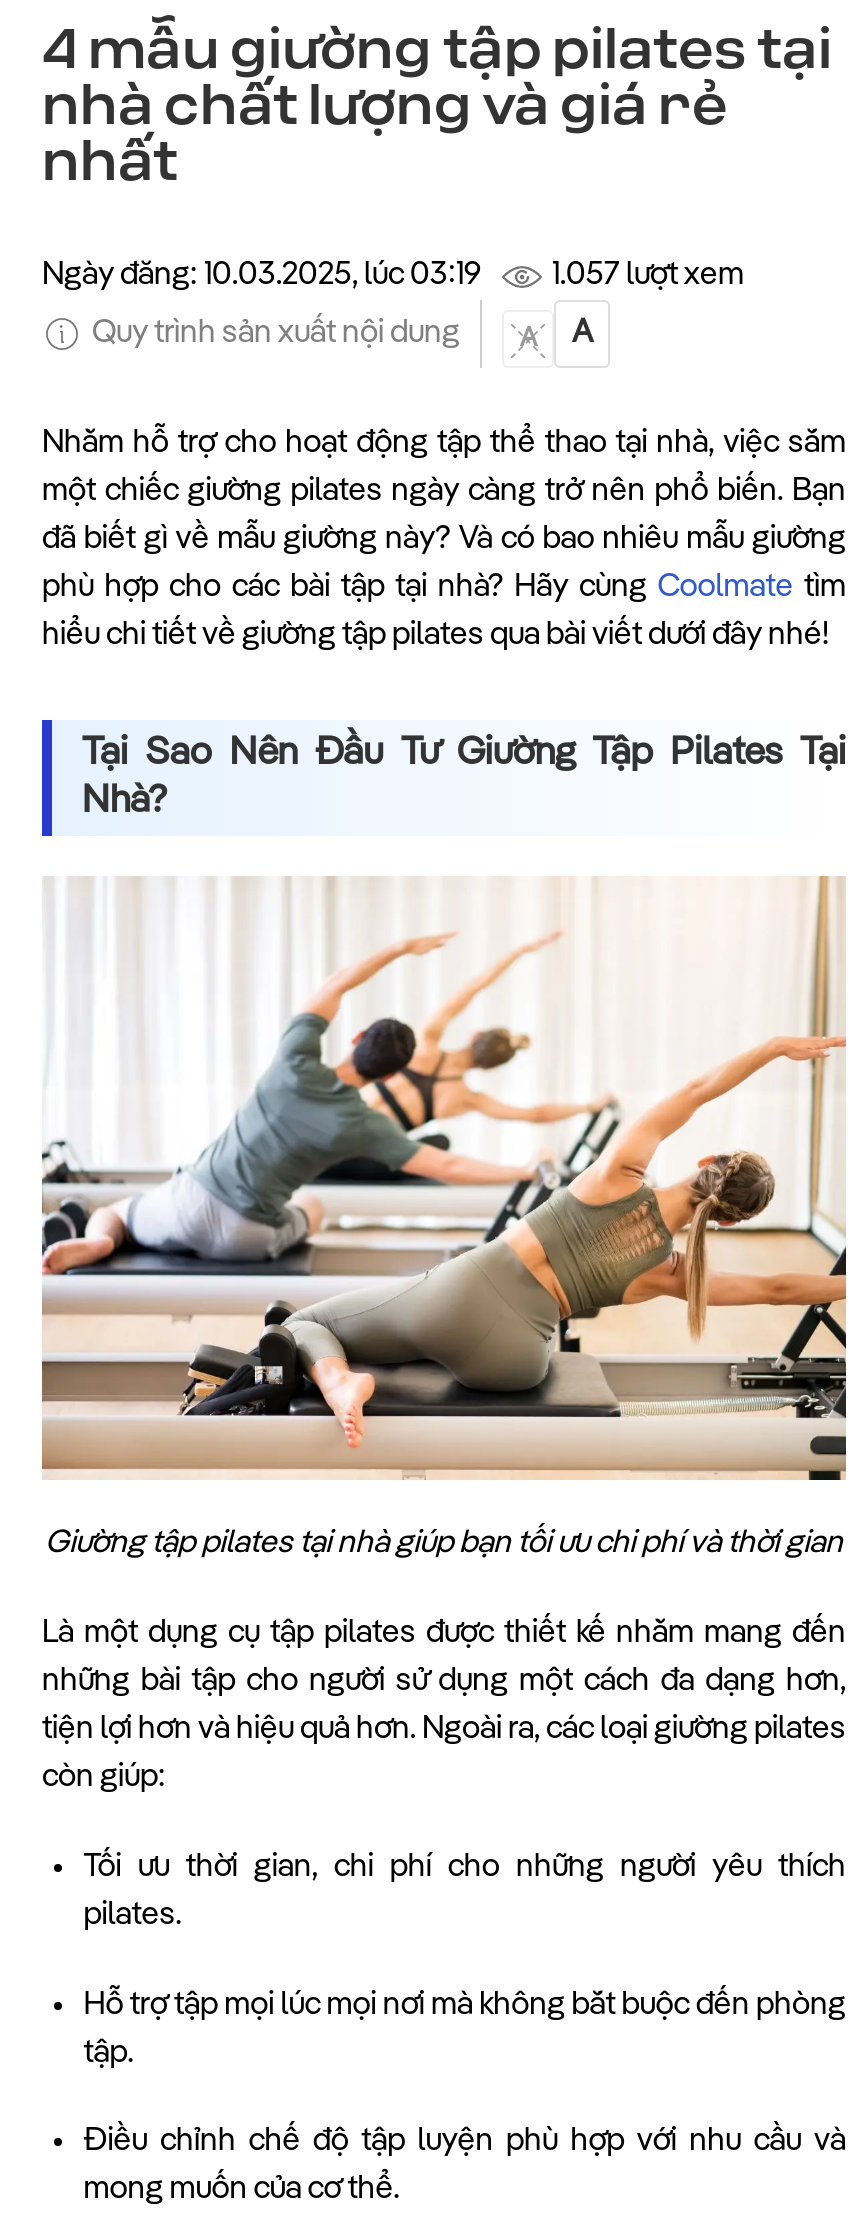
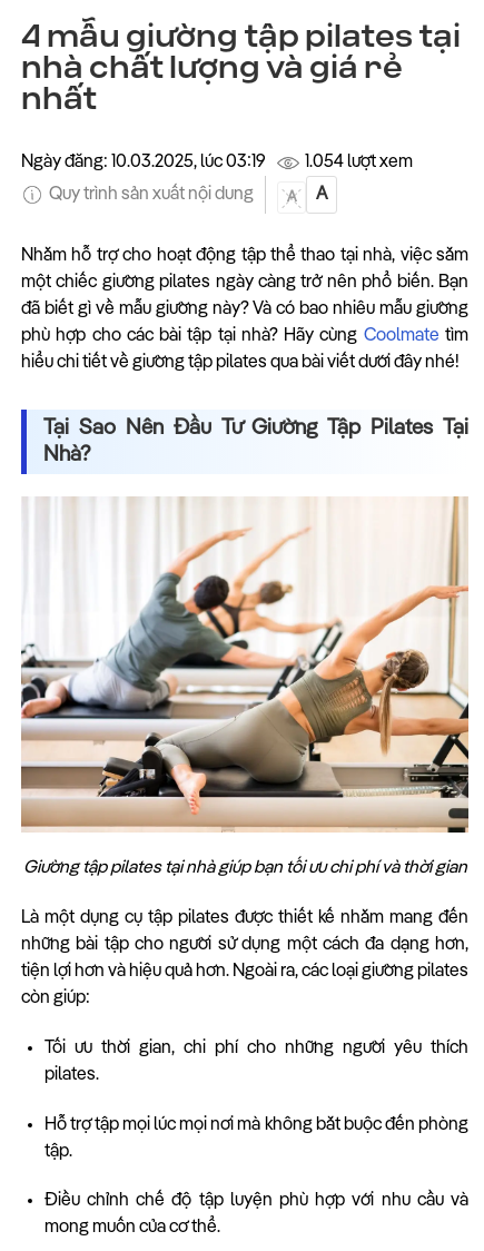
[552,260,744,292] 1.057 lượt xem -> [305,154,413,171] 1.054 lượt xem

